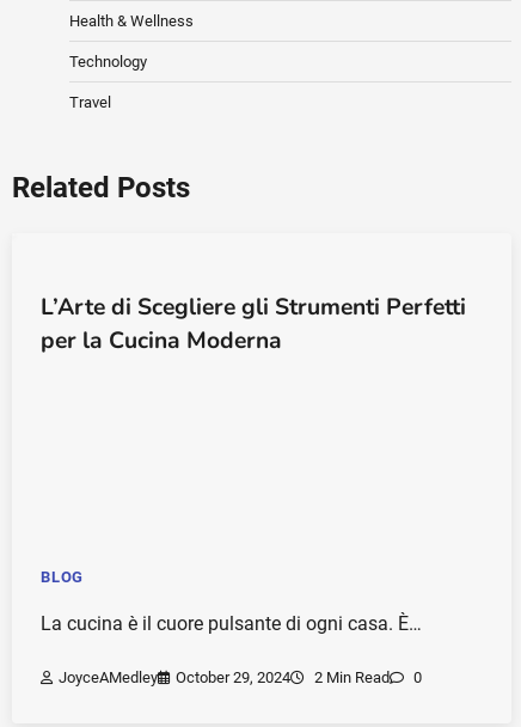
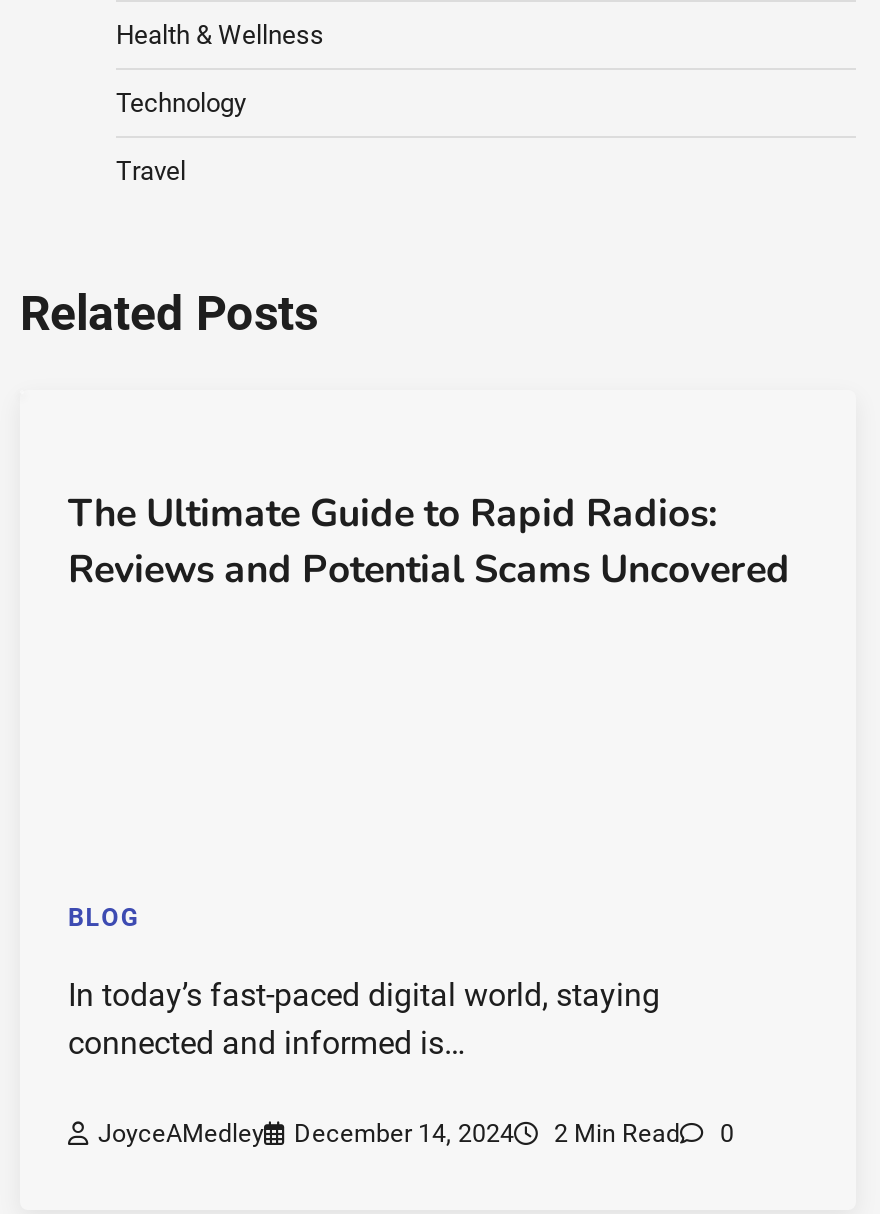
[41,291,466,356] L’Arte di Scegliere gli Strumenti Perfetti | per la Cucina Moderna -> [68,487,790,595] The Ultimate Guide to Rapid Radios: | Reviews and Potential Scams Uncovered
moved [41,568,84,586] -> [68,902,140,932]: BLOG
[41,612,422,635] La cucina è il cuore pulsante di ogni casa. È… -> [68,976,660,1062] In today’s fast-paced digital world, staying | connected and informed is…
[59,668,422,686] JoyceAMedley October 29, 2024 2 Min Read 0 -> [98,1118,734,1148] JoyceAMedley December 14, 2024 2 Min Read 0

